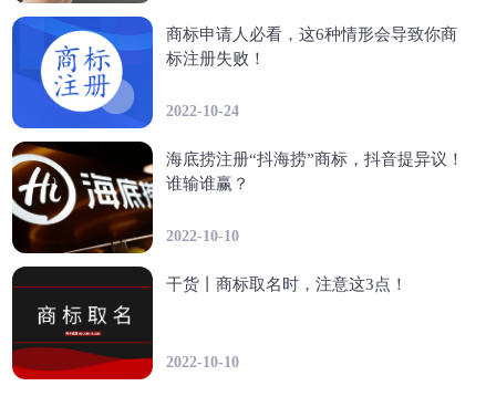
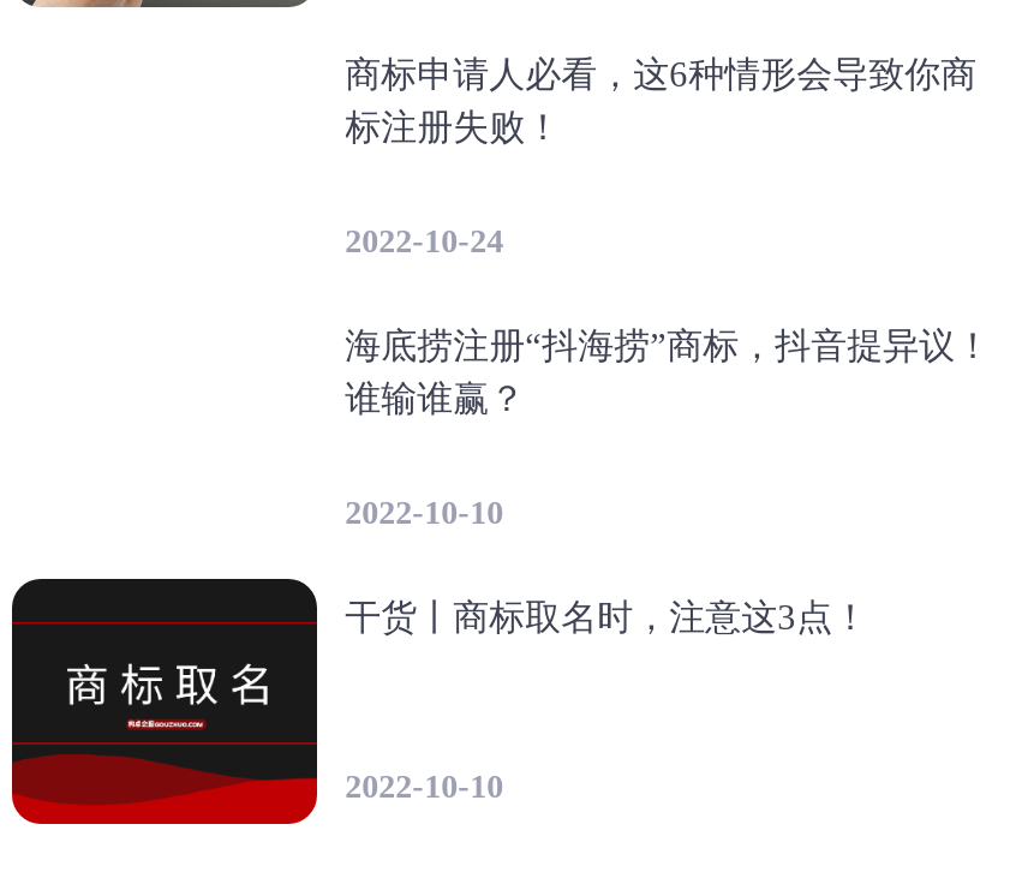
[11,15,154,129] [image] -> none
[11,140,154,254] [image] -> none

